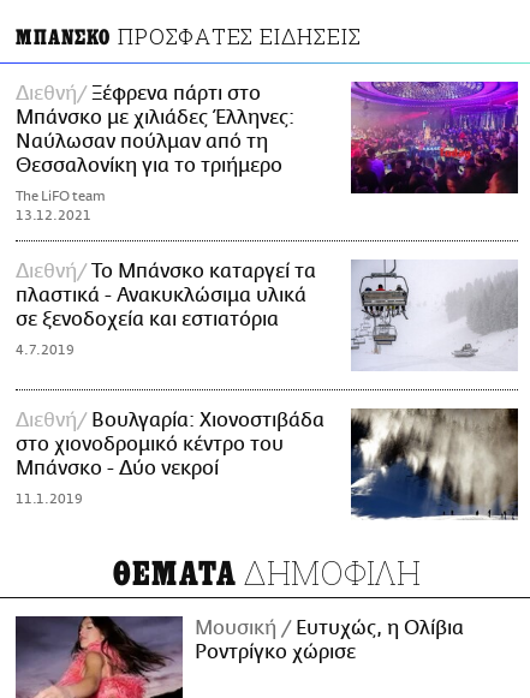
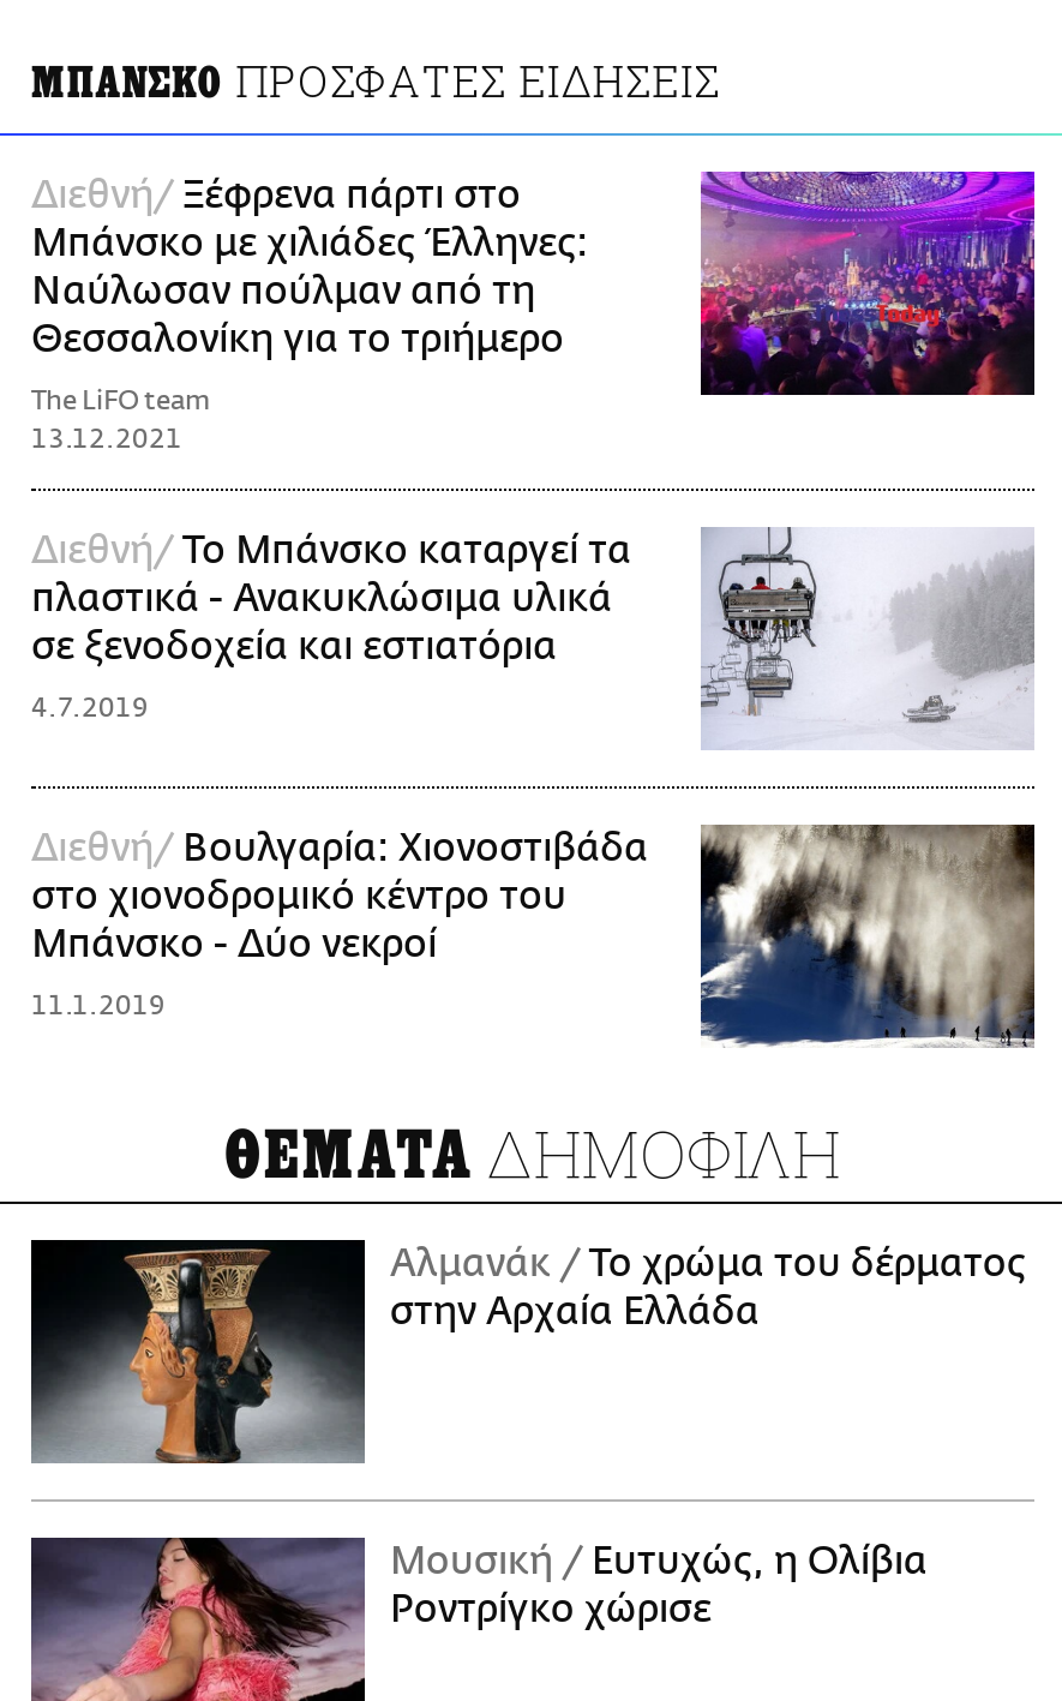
none -> [29,1238,1026,1466] [image] | Αλμανάκ Το χρώμα του δέρματος | στην Αρχαία Ελλάδα

